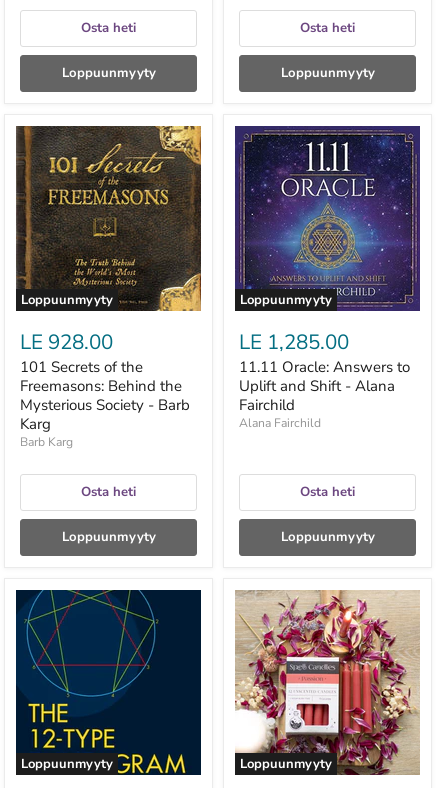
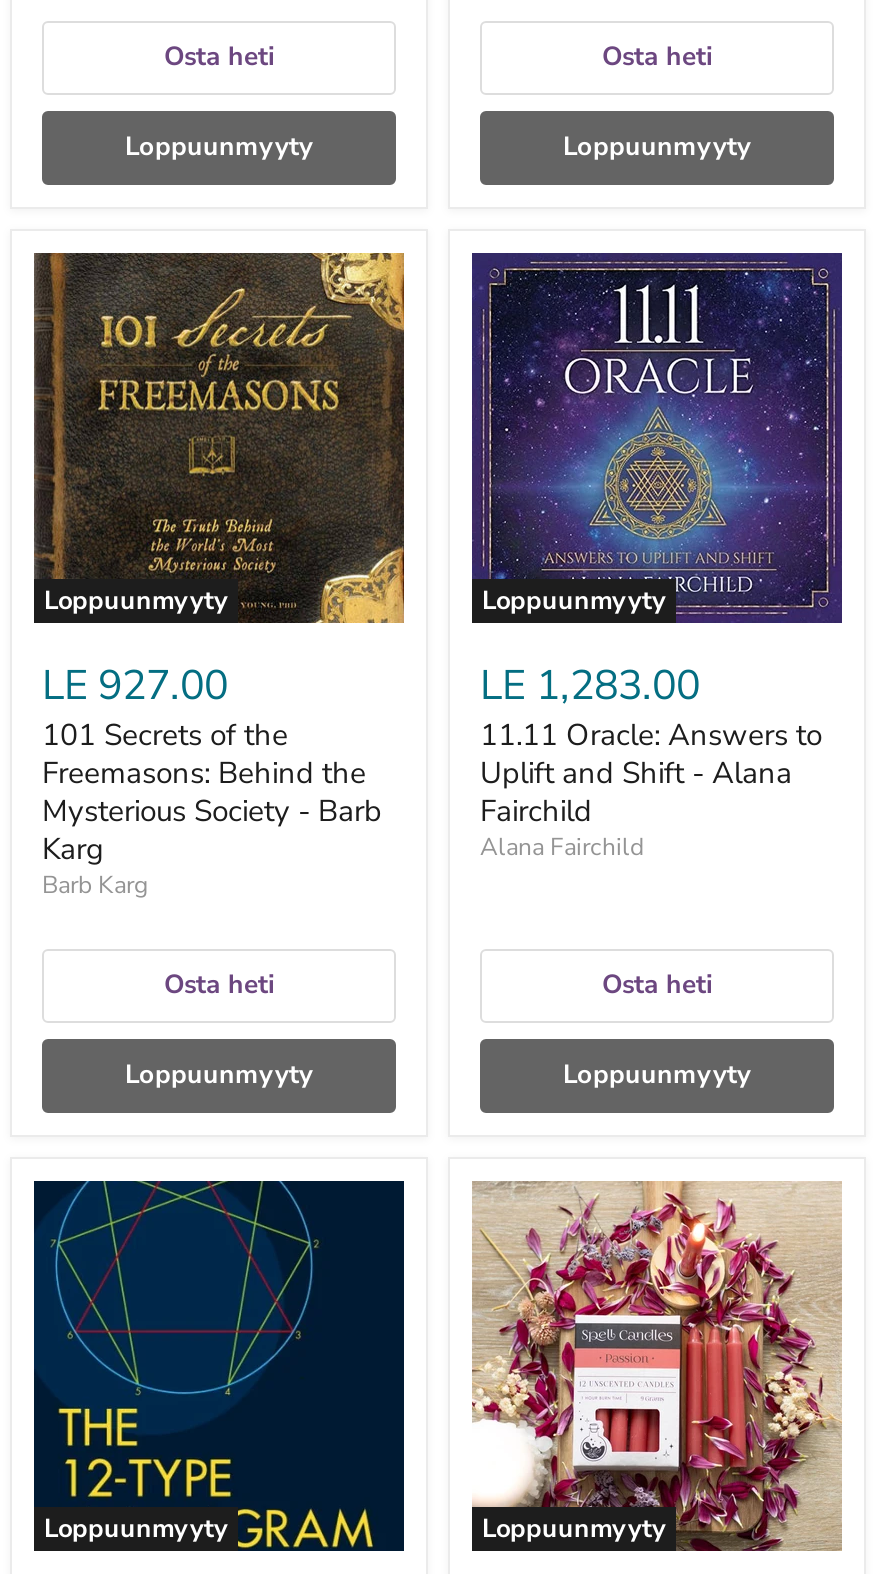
[20,328,113,356] LE 928.00 -> [42,657,228,713] LE 927.00
[239,328,349,356] LE 1,285.00 -> [480,657,700,713] LE 1,283.00

